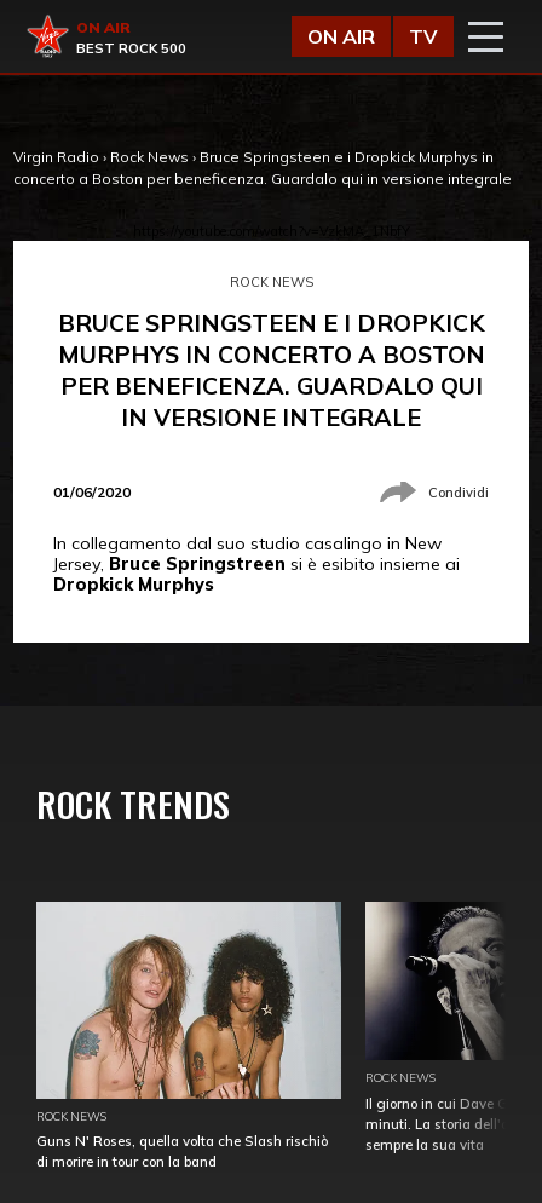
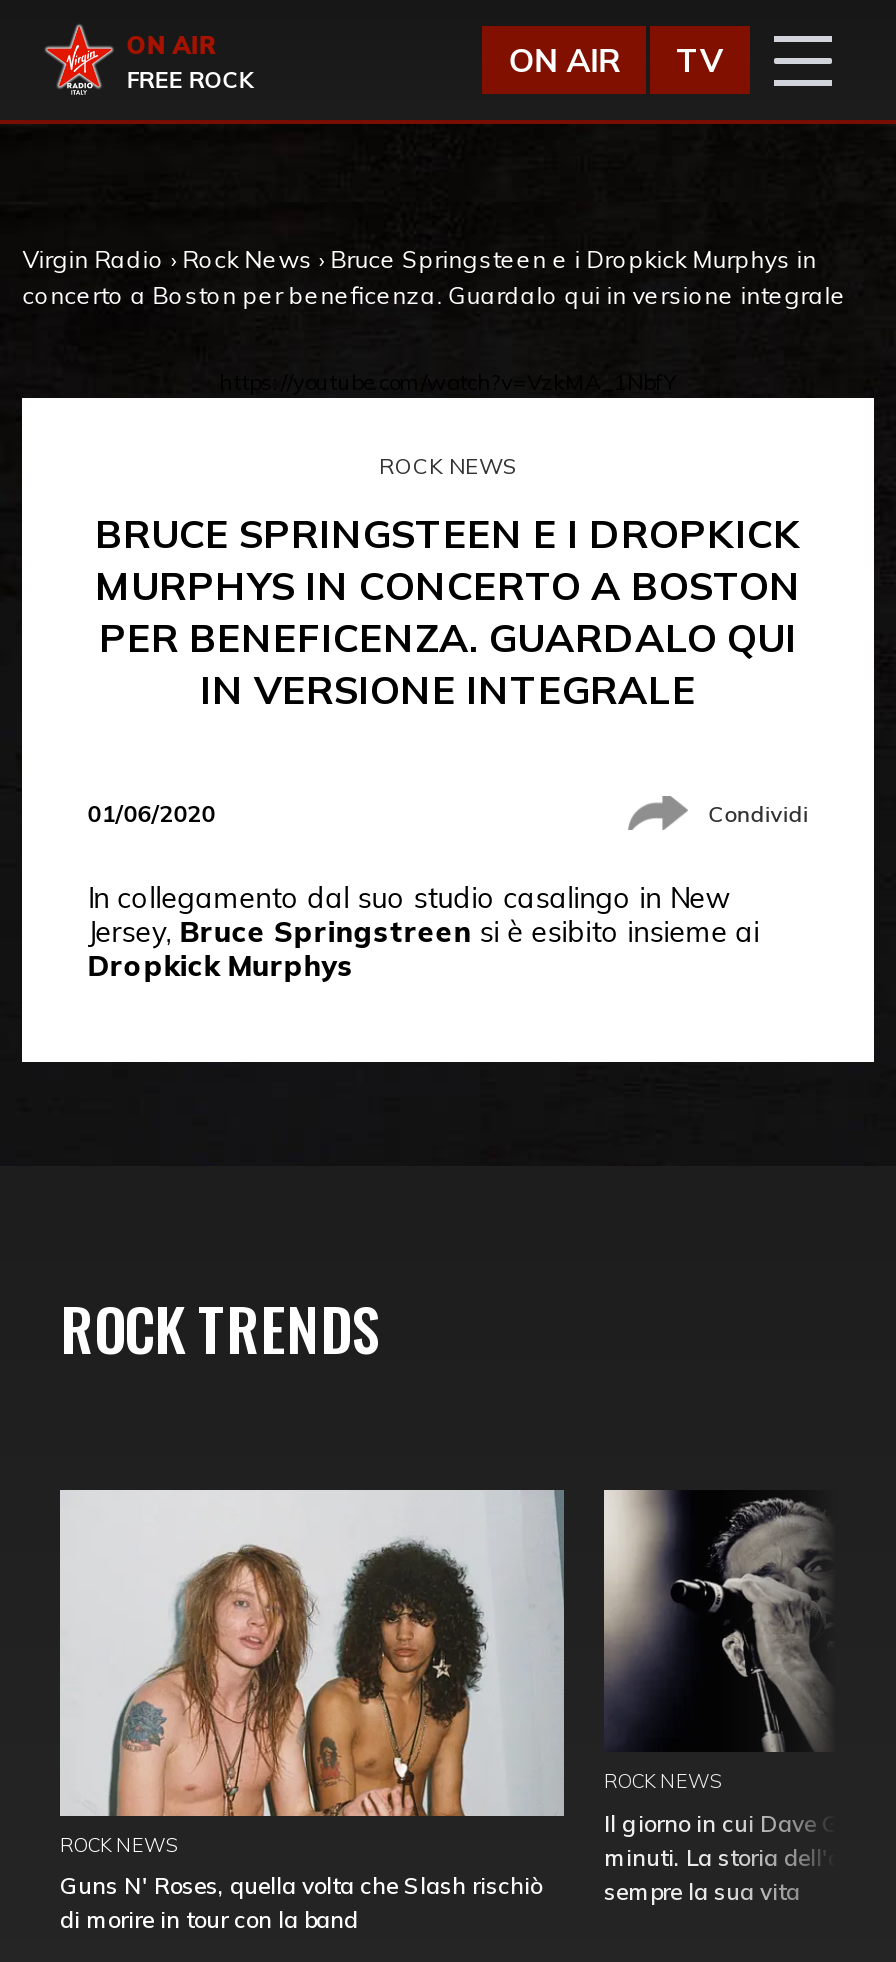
[76,40,187,57] BEST ROCK 500 -> [126,66,252,94] FREE ROCK

